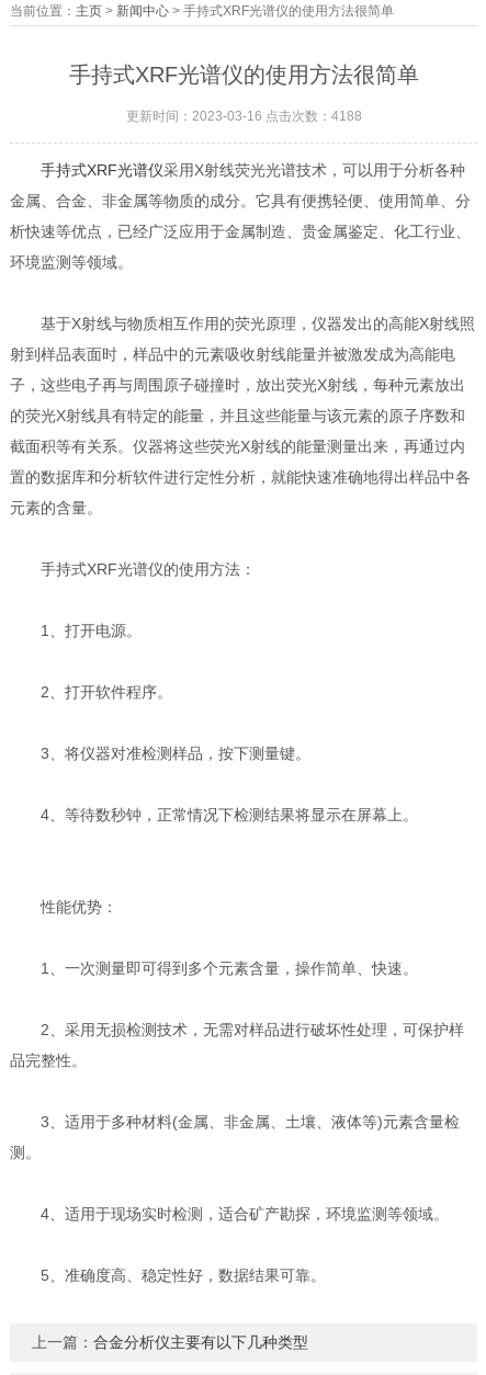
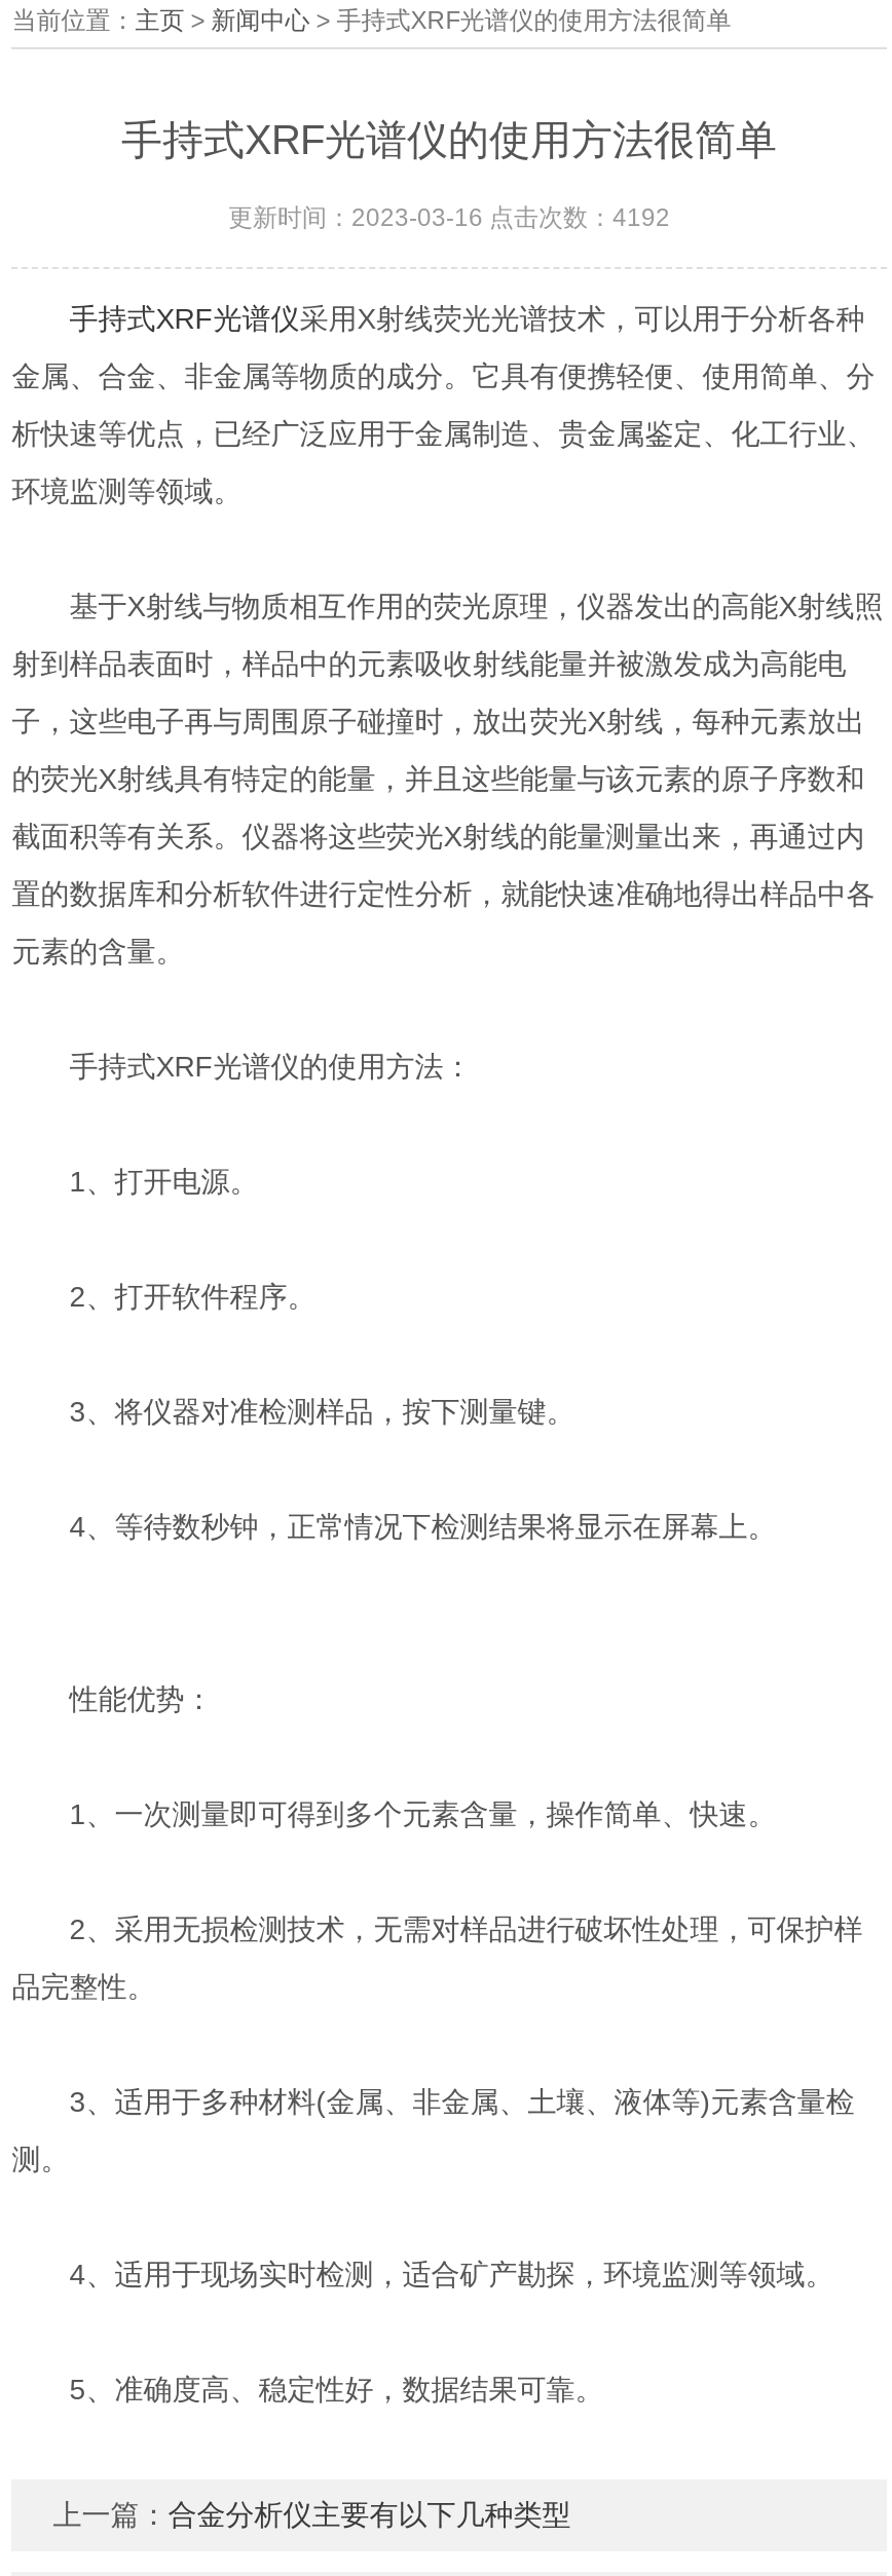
[126,109,361,124] 更新时间：2023-03-16 点击次数：4188 -> [228,204,670,233] 更新时间：2023-03-16 点击次数：4192

